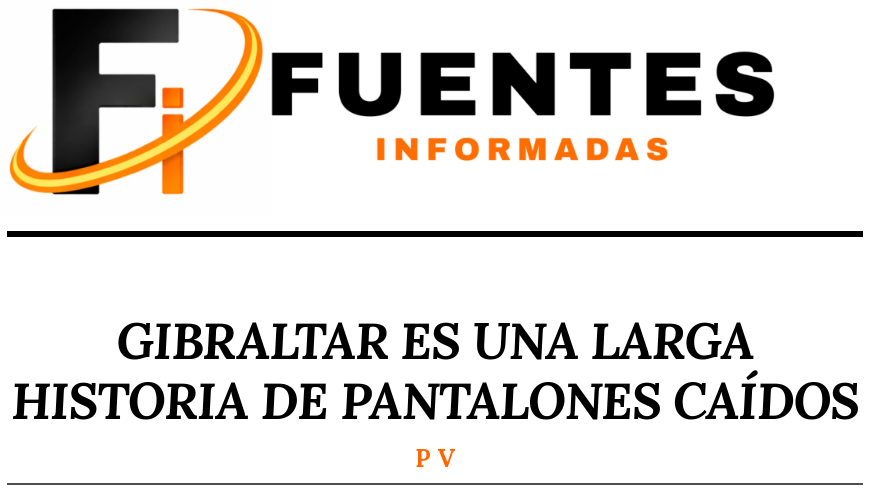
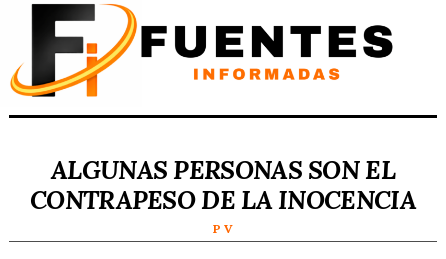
[11,308,859,432] GIBRALTAR ES UNA LARGA | HISTORIA DE PANTALONES CAÍDOS -> [30,154,416,216] ALGUNAS PERSONAS SON EL | CONTRAPESO DE LA INOCENCIA

